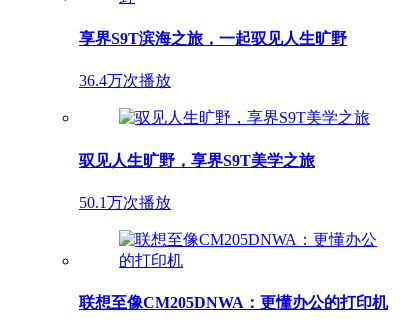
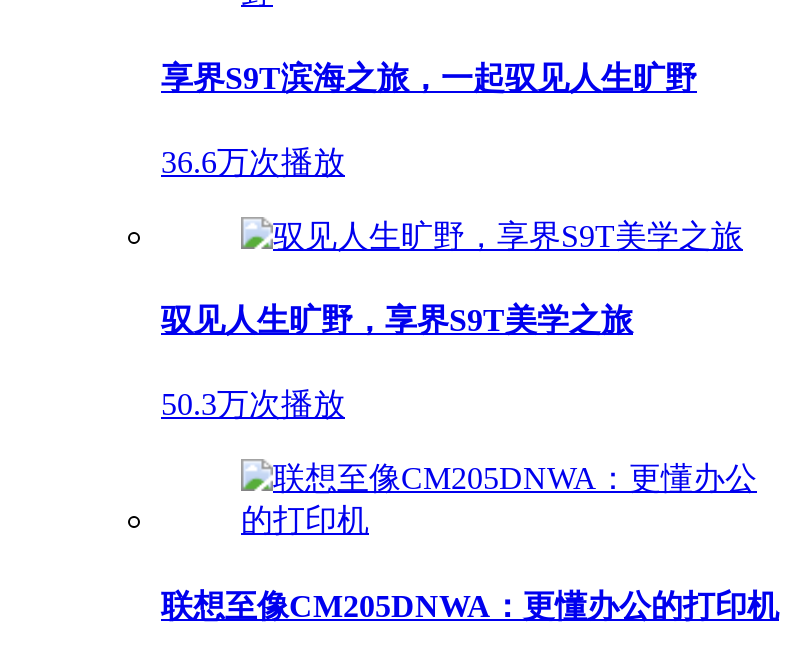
[79,72,171,89] 36.4万次播放 -> [161,145,345,179] 36.6万次播放
[79,194,171,211] 50.1万次播放 -> [161,388,345,422] 50.3万次播放

